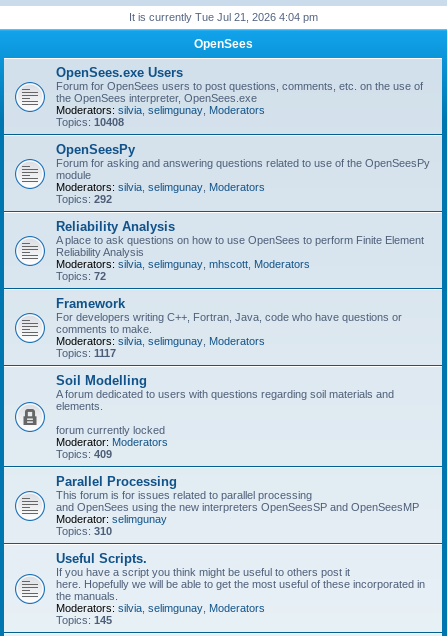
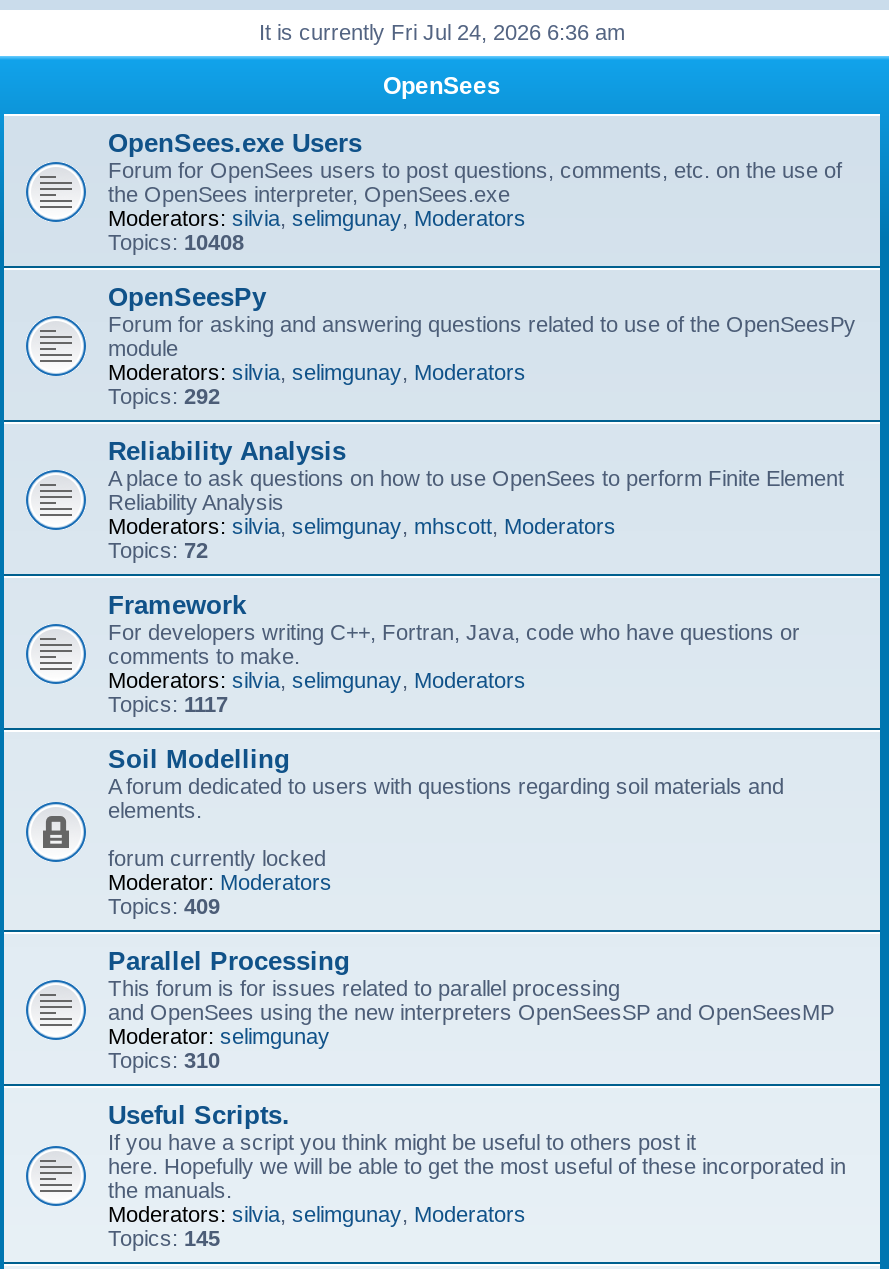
[128,11,317,23] It is currently Tue Jul 21, 2026 4:04 pm -> [259,20,625,44] It is currently Fri Jul 24, 2026 6:36 am

